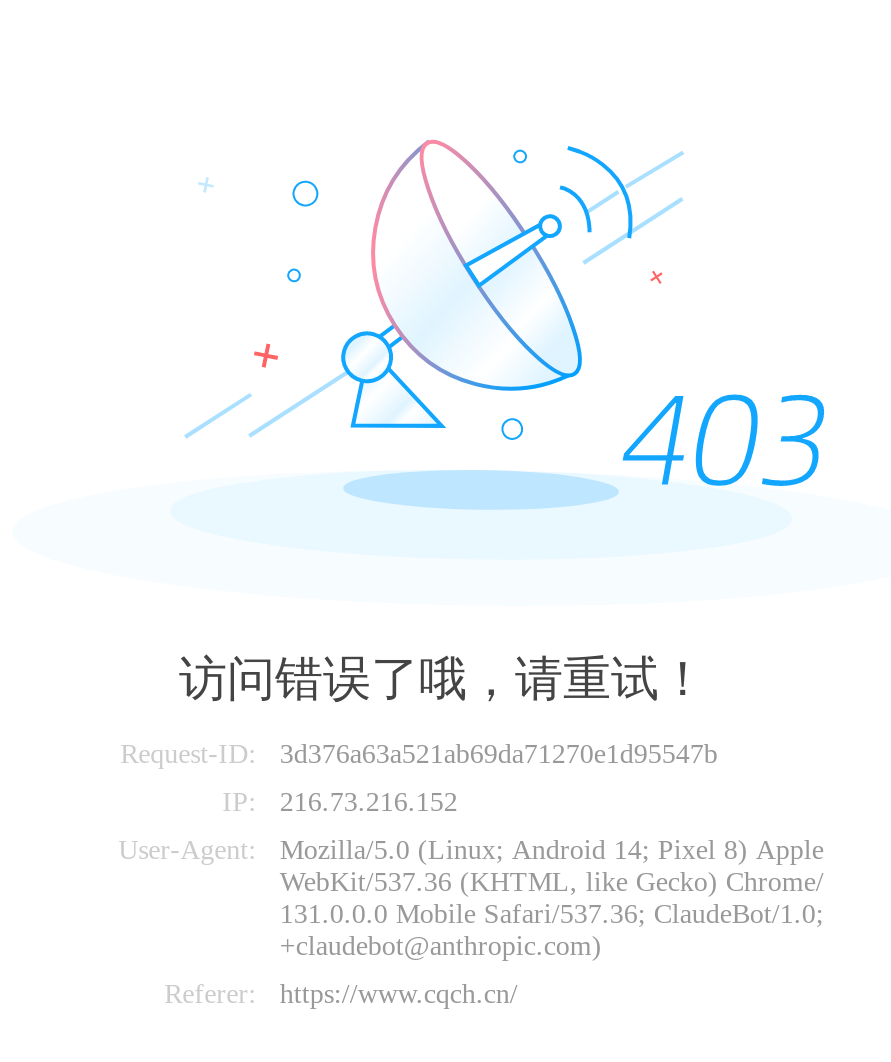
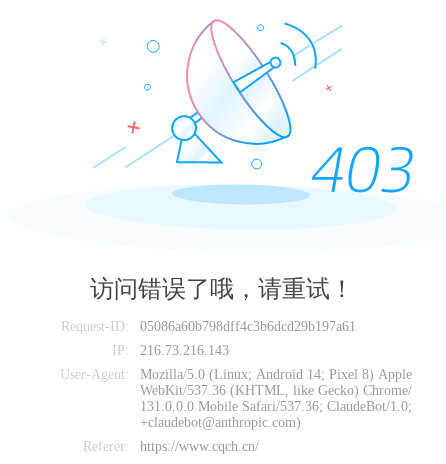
[280,739,718,769] 3d376a63a521ab69da71270e1d95547b -> [140,319,356,334] 05086a60b798dff4c3b6dcd29b197a61
[222,787,458,817] IP: 216.73.216.152 -> [112,343,229,358] IP: 216.73.216.143

